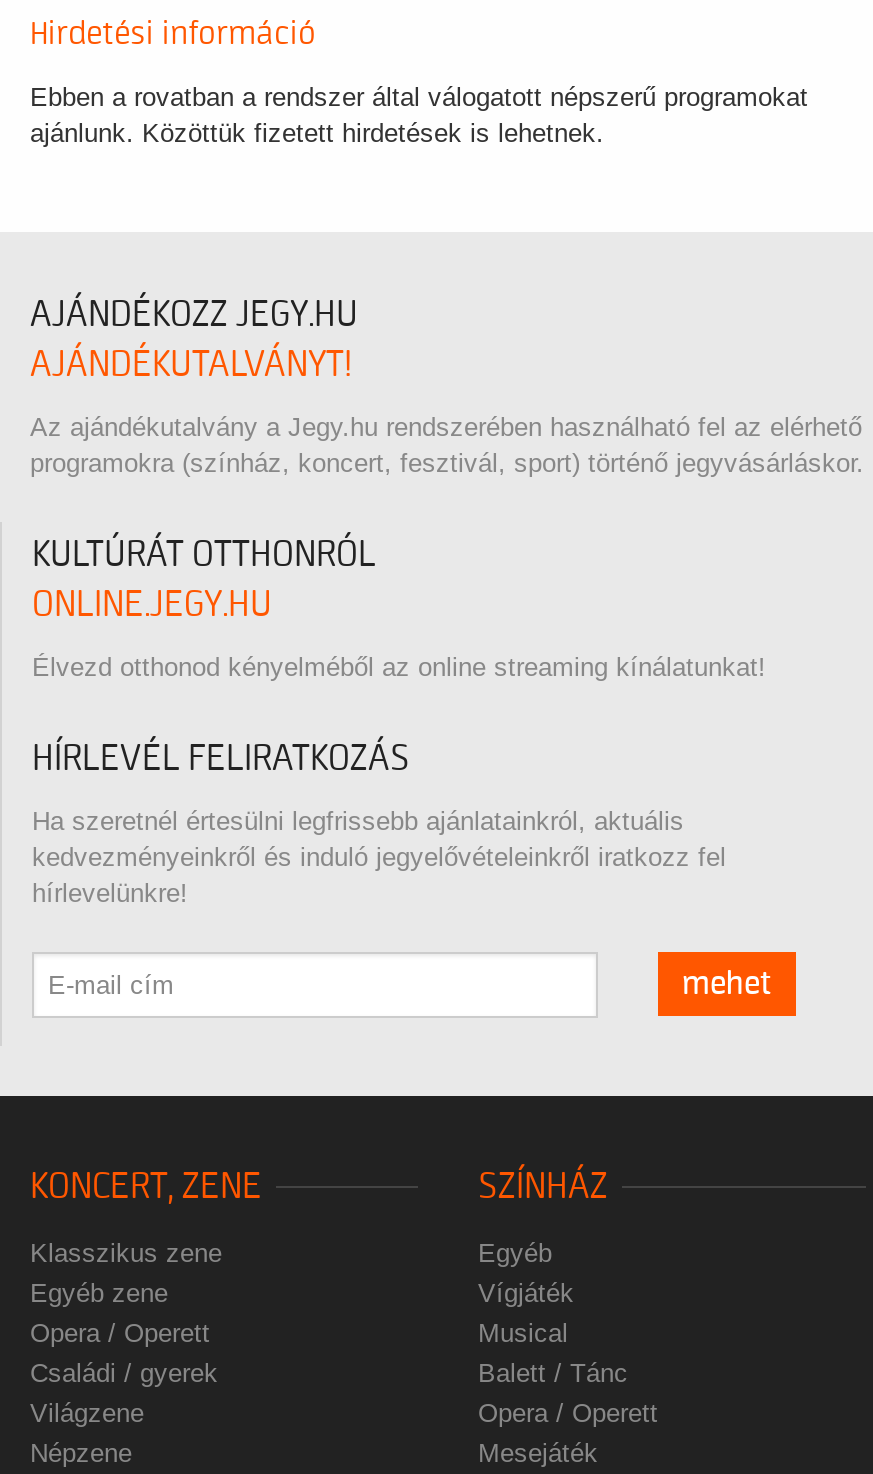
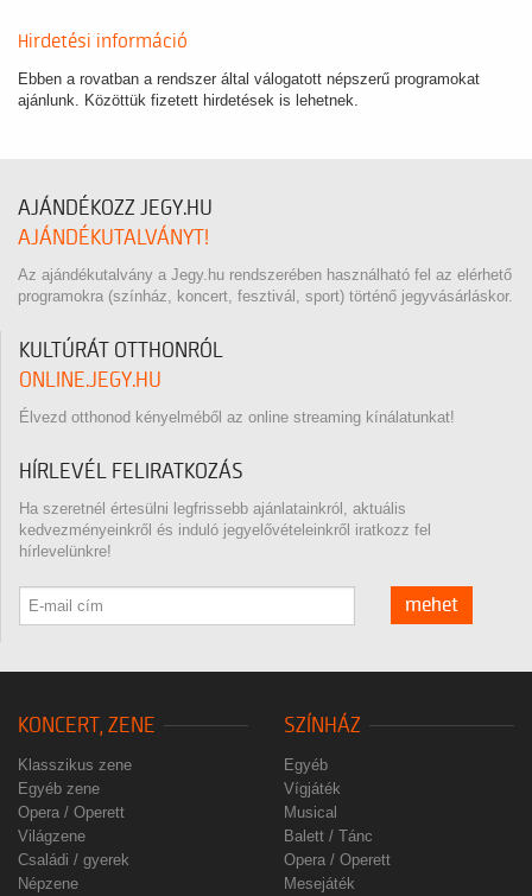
moved [30,1357,218,1387] -> [18,851,129,868]: Családi / gyerek
moved [30,1397,144,1427] -> [18,827,85,845]: Világzene

